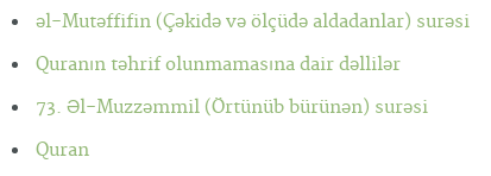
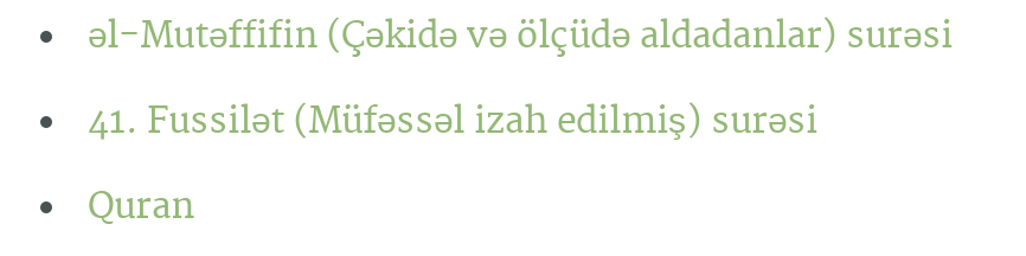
[36,54,428,119] Quranın təhrif olunmamasına dair dəllilər | 73. Əl-Muzzəmmil (Örtünüb bürünən) surəsi -> [88,100,817,145] 41. Fussilət (Müfəssəl izah edilmiş) surəsi

